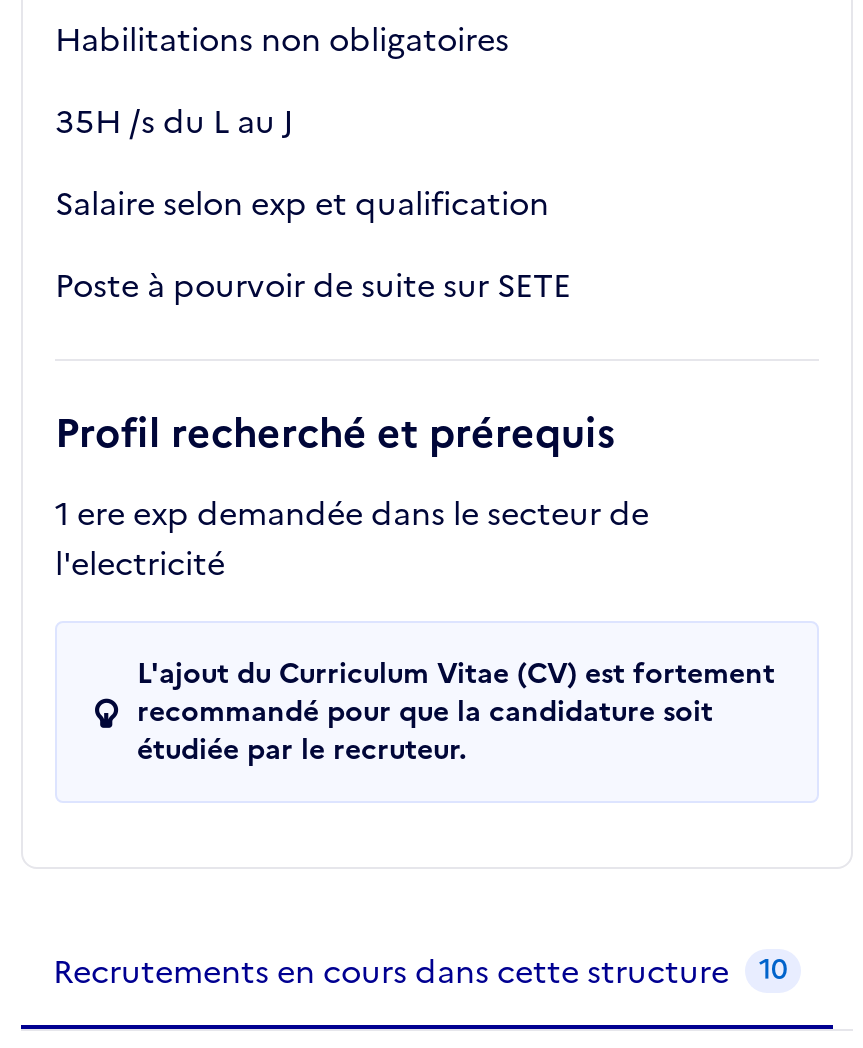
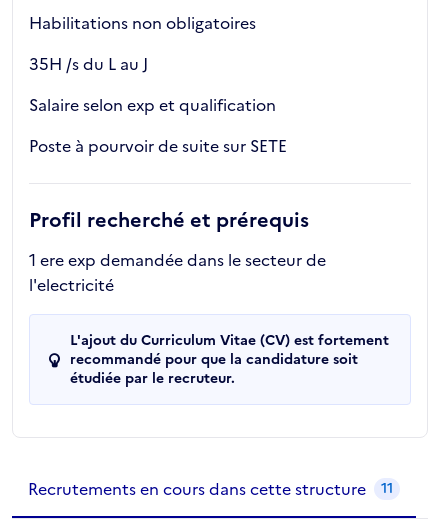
[759,949,787,991] 10 -> [381,478,393,499] 11

